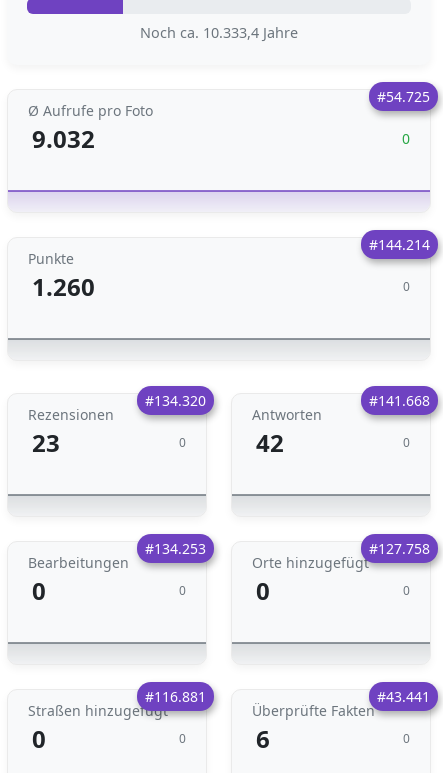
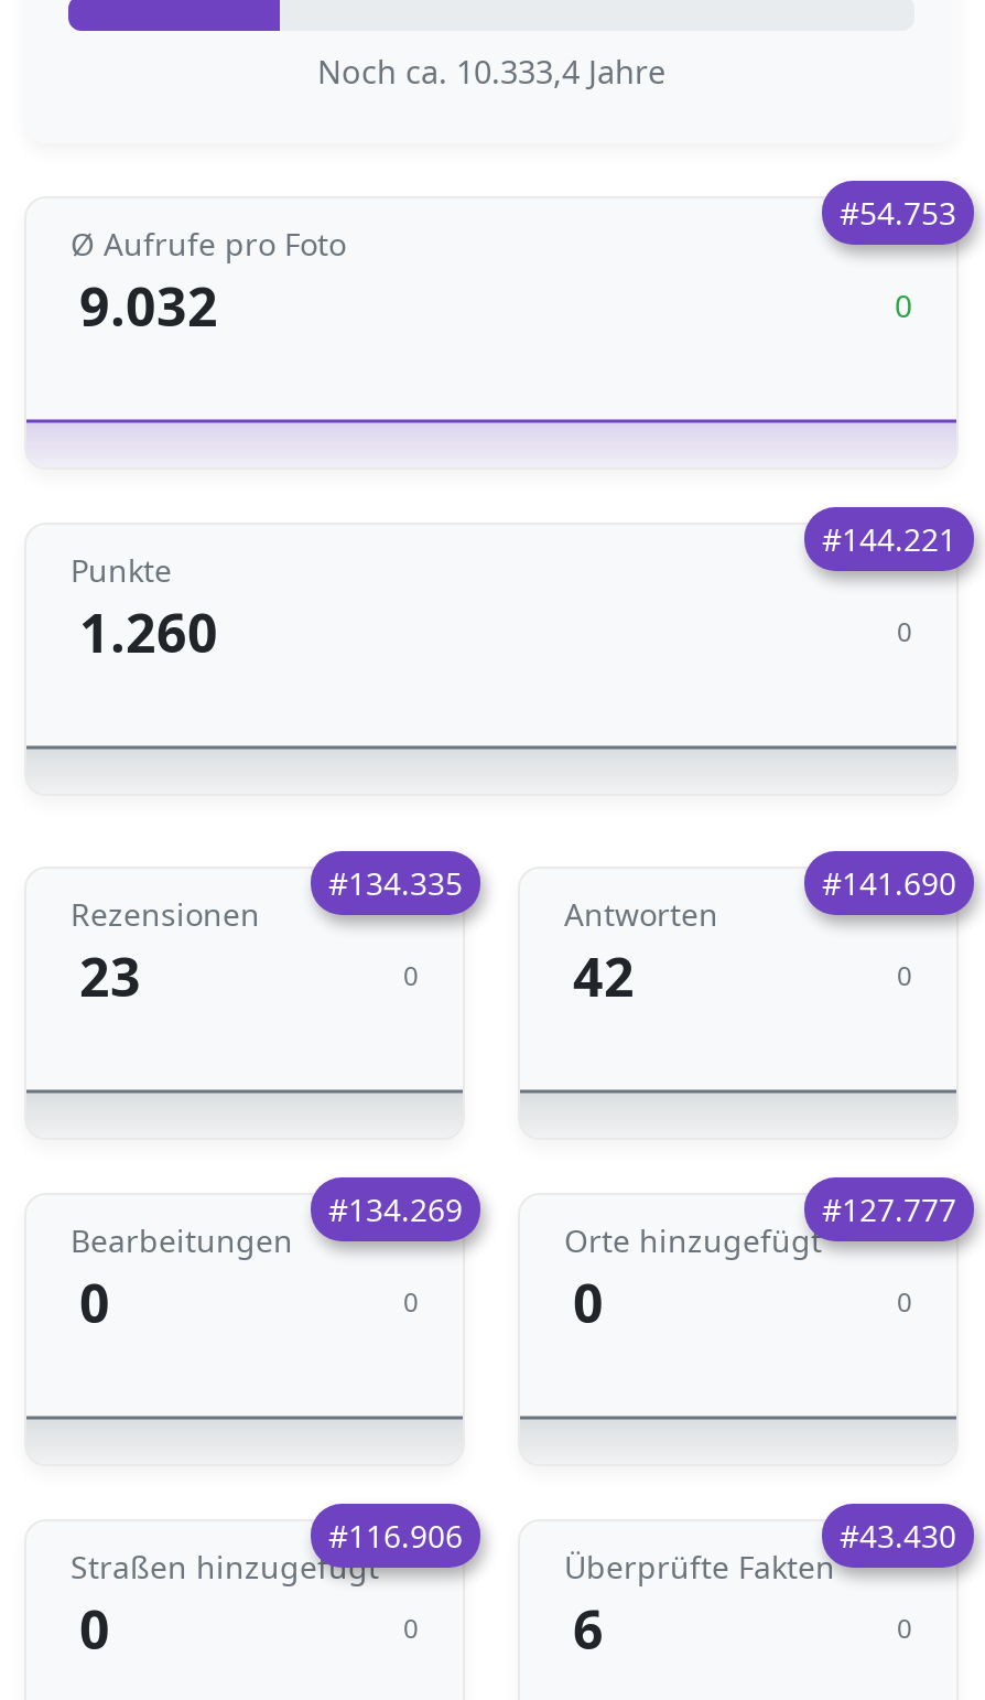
[377,87,430,106] #54.725 -> [840,192,956,234] #54.753
[369,235,430,254] #144.214 -> [822,518,956,560] #144.221
[145,391,206,410] #134.320 -> [328,862,463,904] #134.335
[369,391,430,410] #141.668 -> [822,862,956,904] #141.690
[145,539,206,558] #134.253 -> [328,1188,463,1230] #134.269
[369,539,430,558] #127.758 -> [822,1188,956,1230] #127.777
[145,687,206,706] #116.881 -> [328,1515,463,1557] #116.906
[377,687,430,706] #43.441 -> [840,1515,956,1557] #43.430

